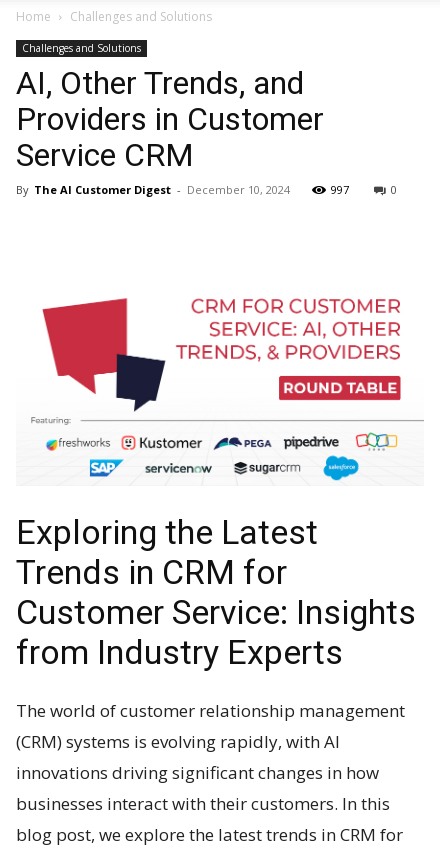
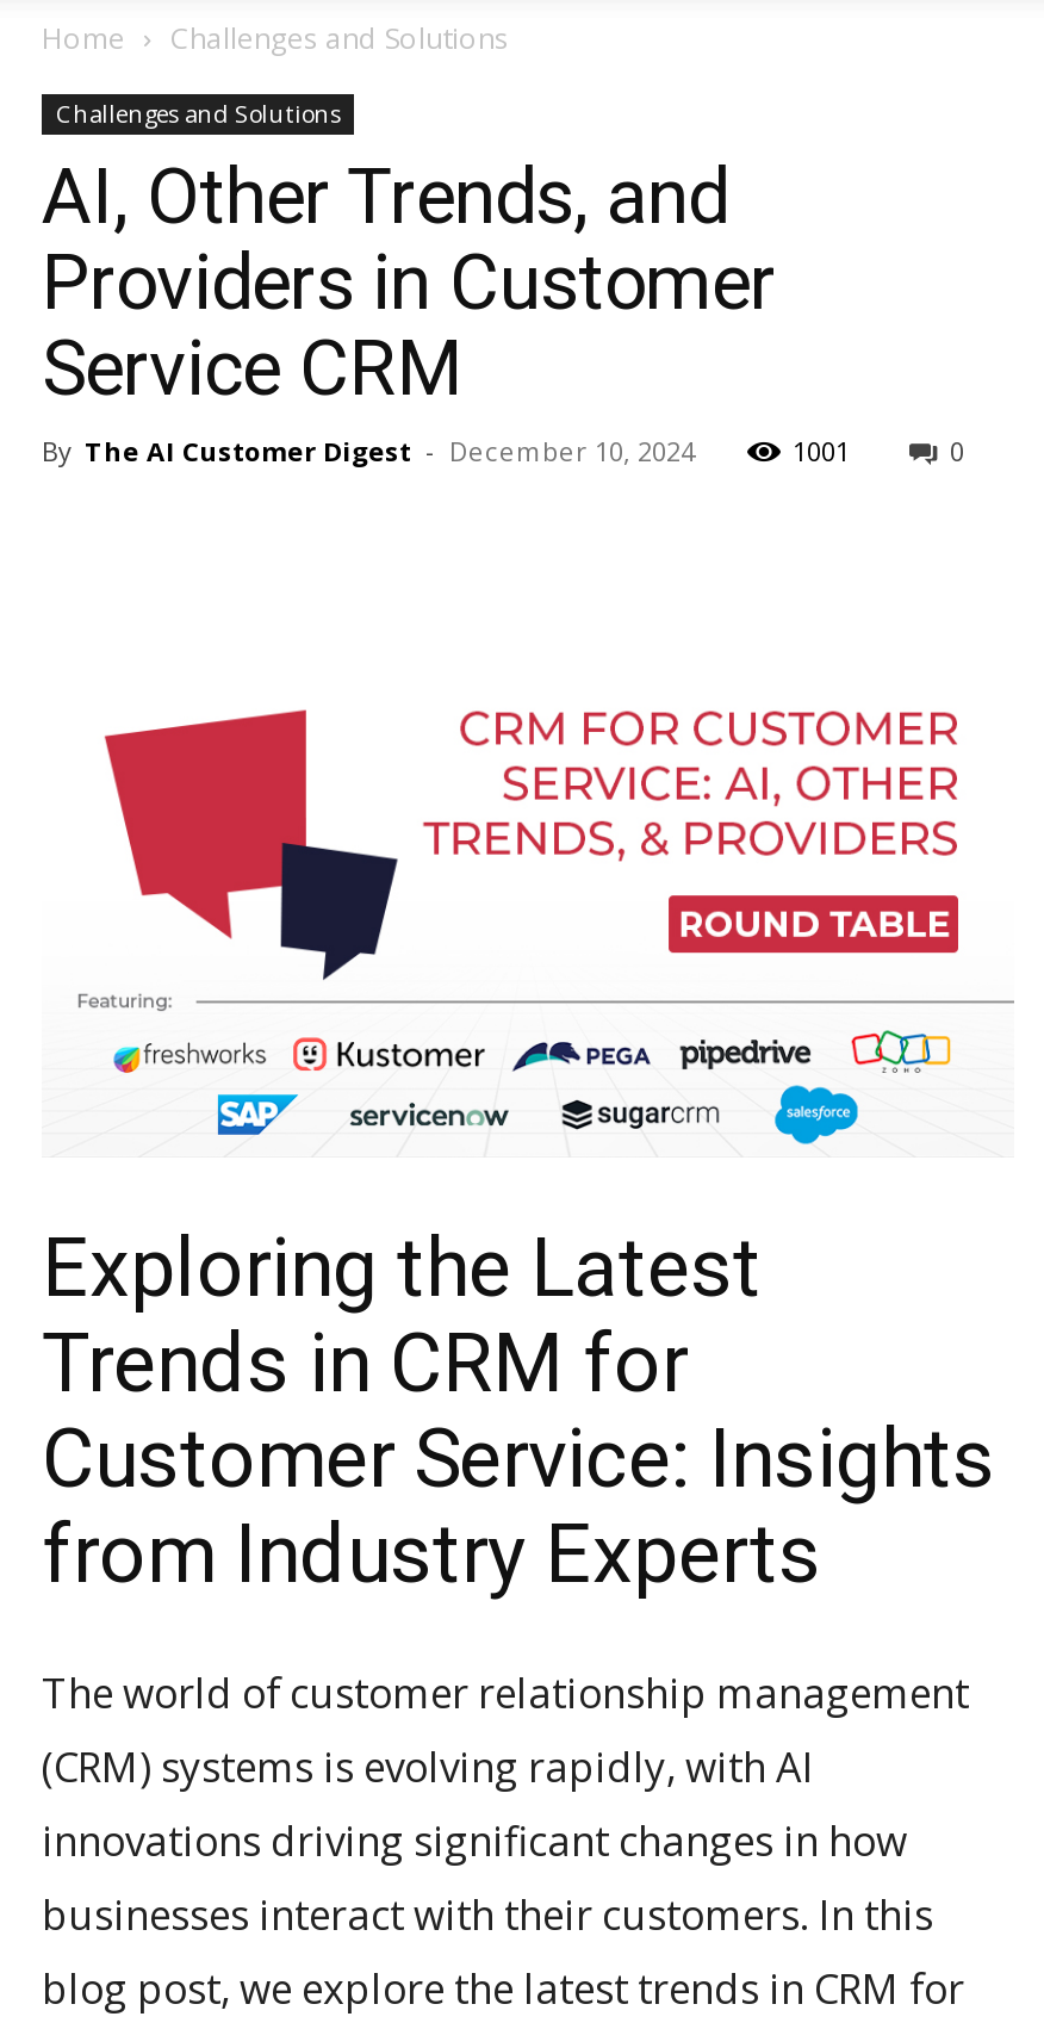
[331,182,349,197] 997 -> [793,433,850,469] 1001

